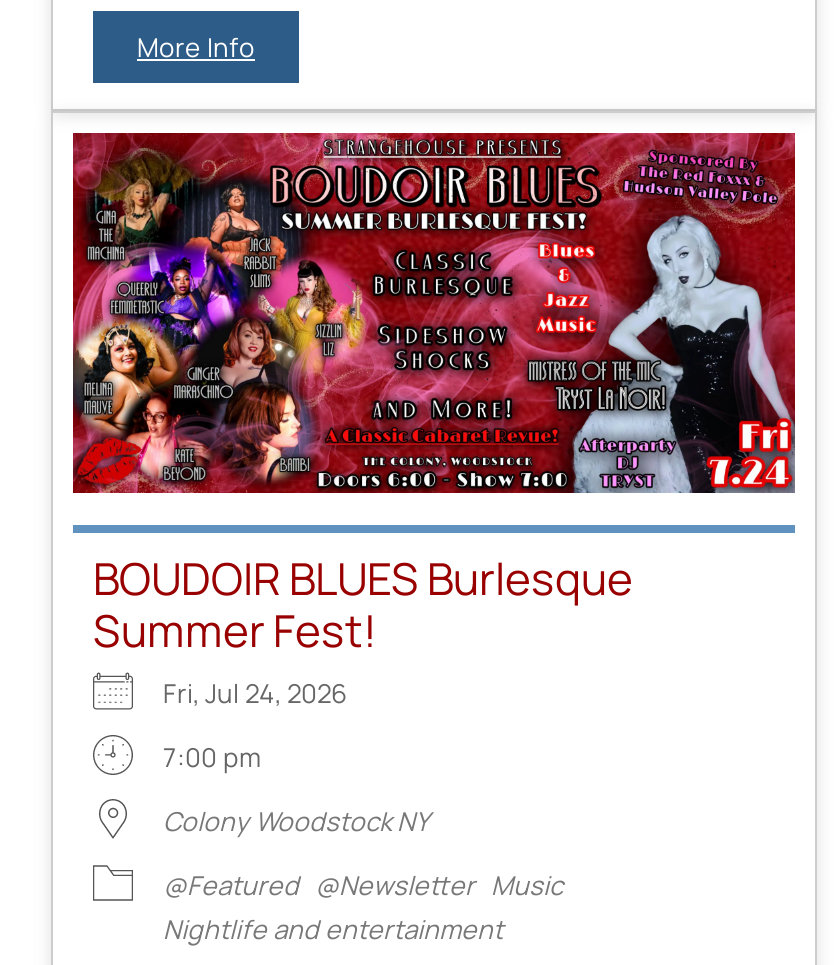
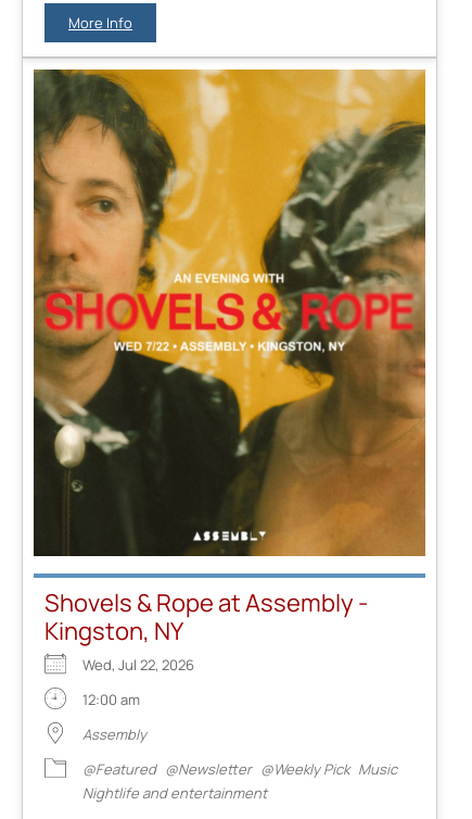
[71,131,797,712] [image] | BOUDOIR BLUES Burlesque | Summer Fest! | Fri, Jul 24, 2026 -> [33,68,426,674] [image] | Shovels & Rope at Assembly - | Kingston, NY | Wed, Jul 22, 2026
[163,740,261,776] 7:00 pm -> [82,689,140,709] 12:00 am
[163,804,429,840] Colony Woodstock NY -> [82,724,146,744] Assembly
[163,868,563,904] @Featured @Newsletter Music -> [82,759,397,778] @Featured @Newsletter @Weekly Pick Music

